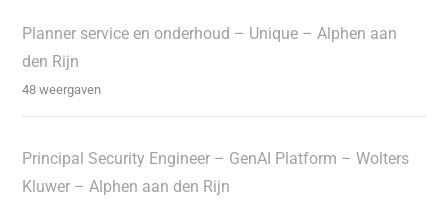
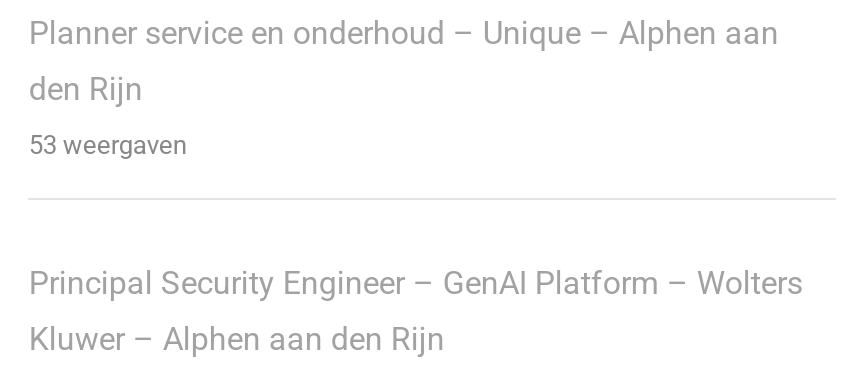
[22,82,101,97] 48 weergaven -> [29,131,187,161] 53 weergaven

